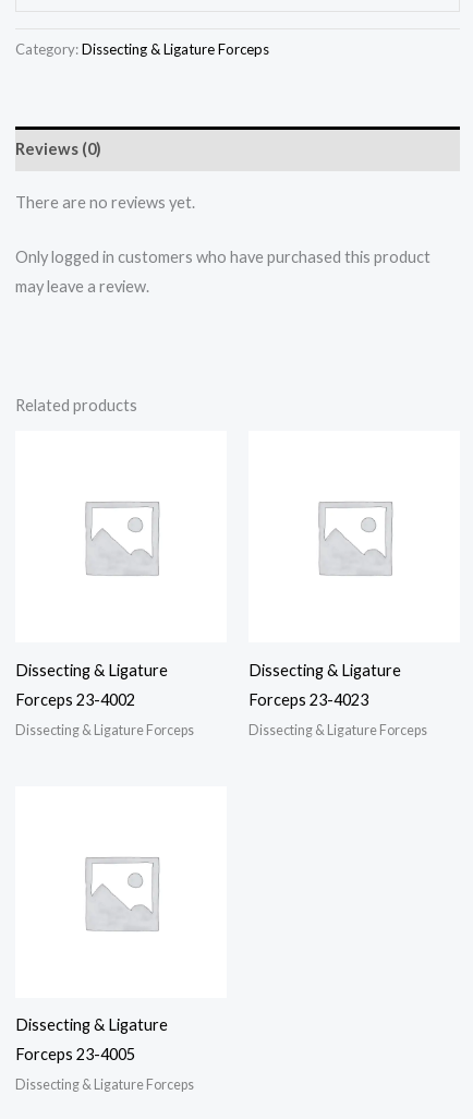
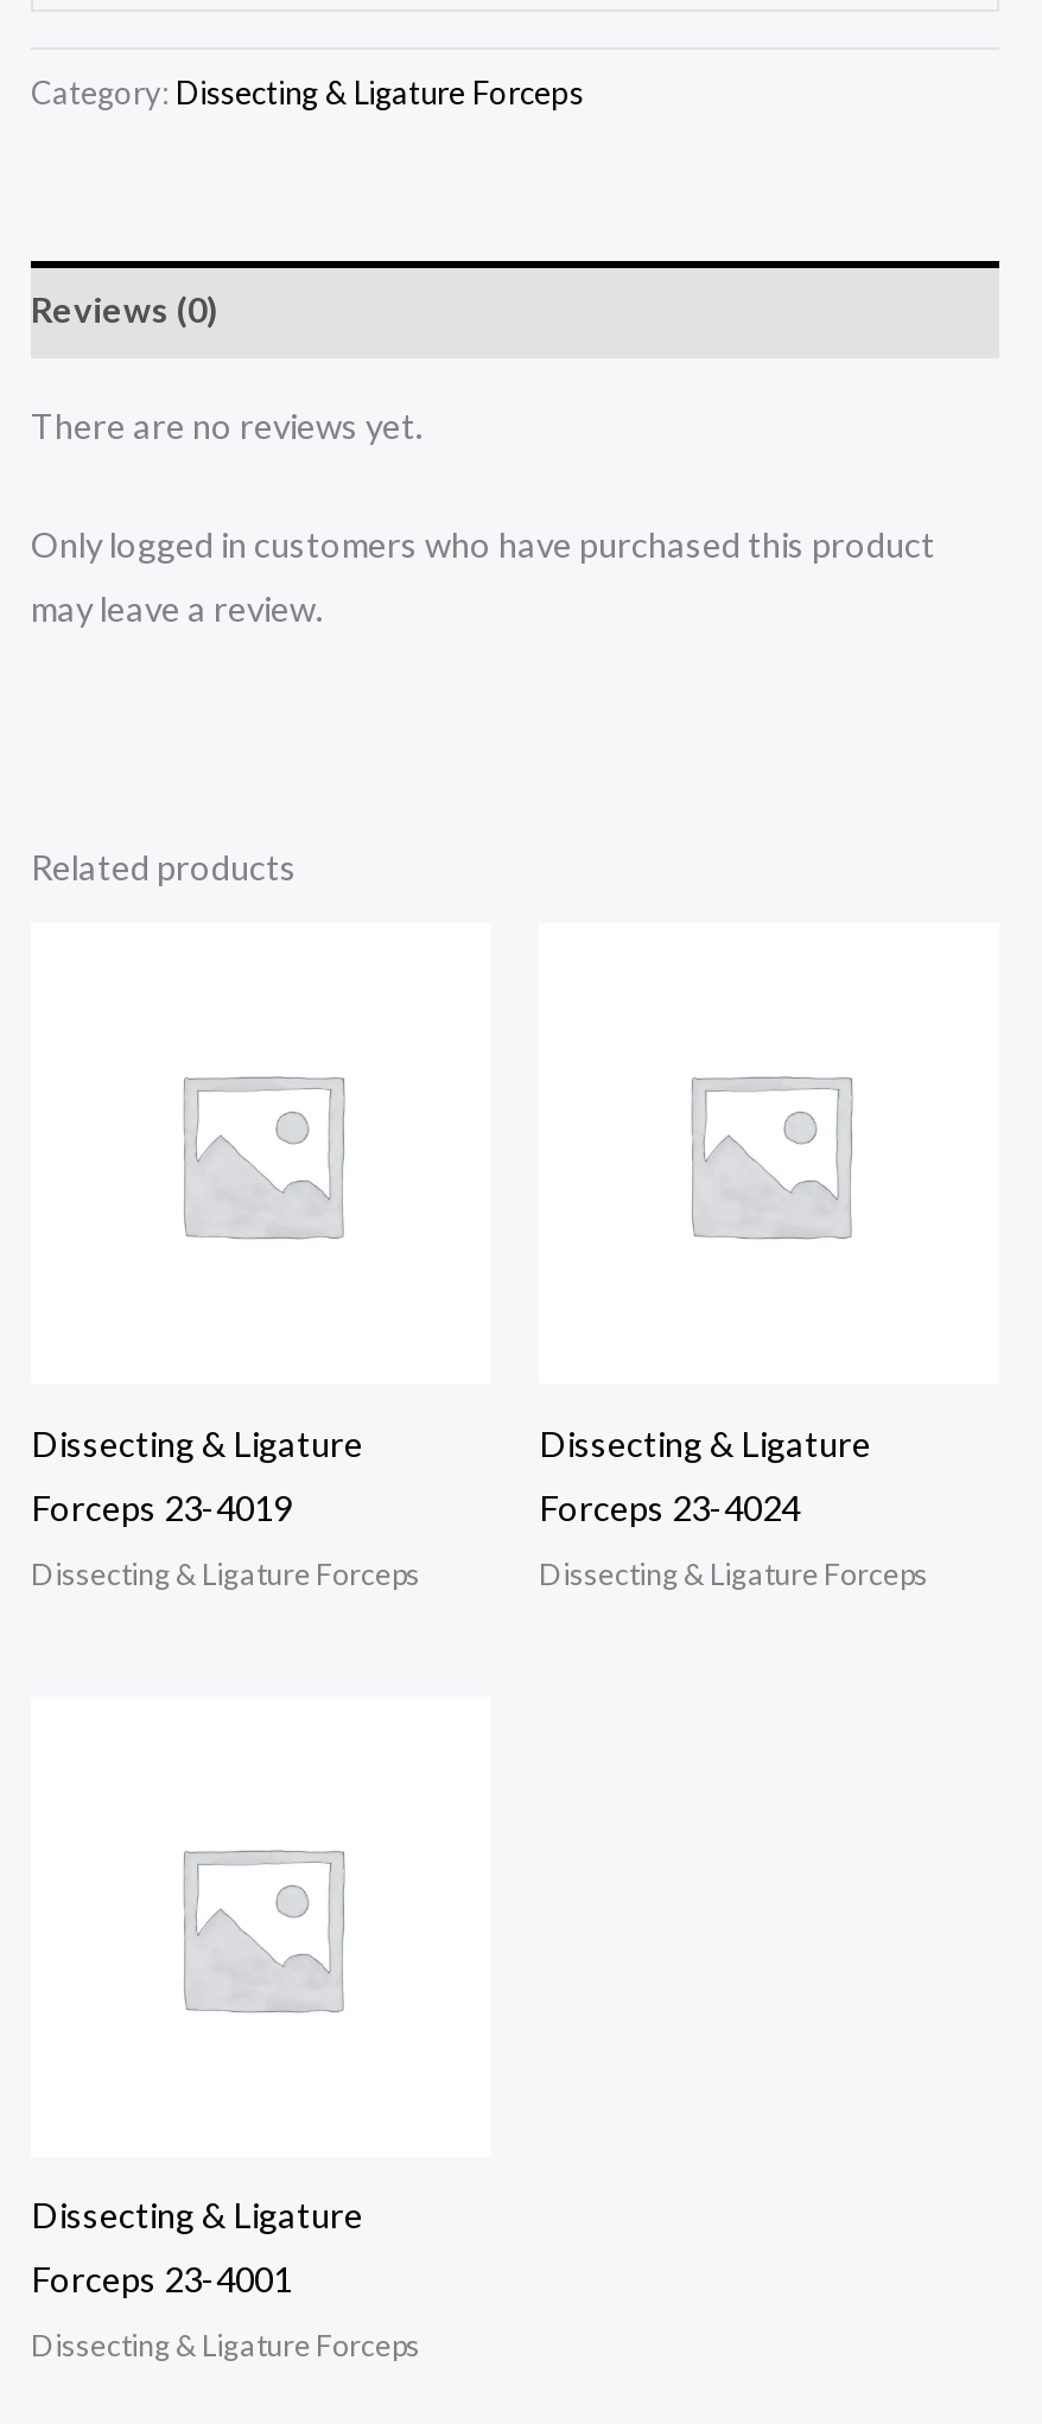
[15,690,135,708] Forceps 23-4002 -> [31,1487,292,1527] Forceps 23-4019
[248,690,368,708] Forceps 23-4023 -> [539,1487,800,1527] Forceps 23-4024
[15,1045,135,1064] Forceps 23-4005 -> [31,2260,292,2300] Forceps 23-4001

